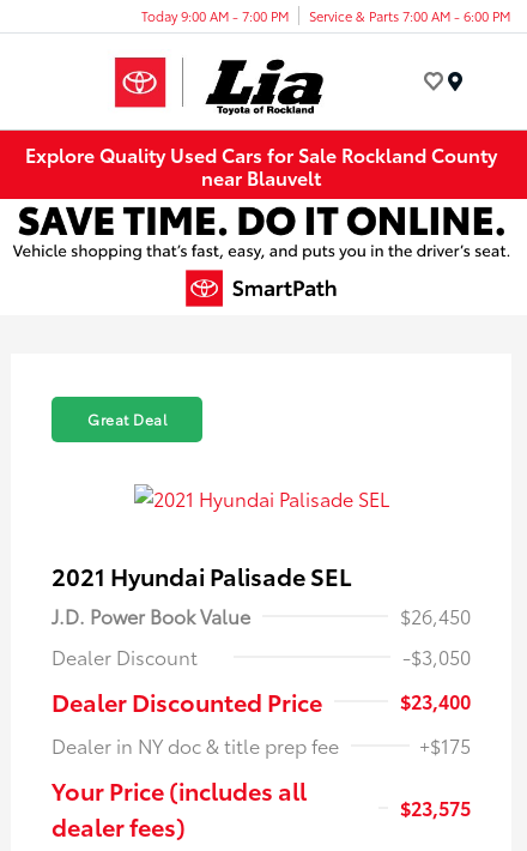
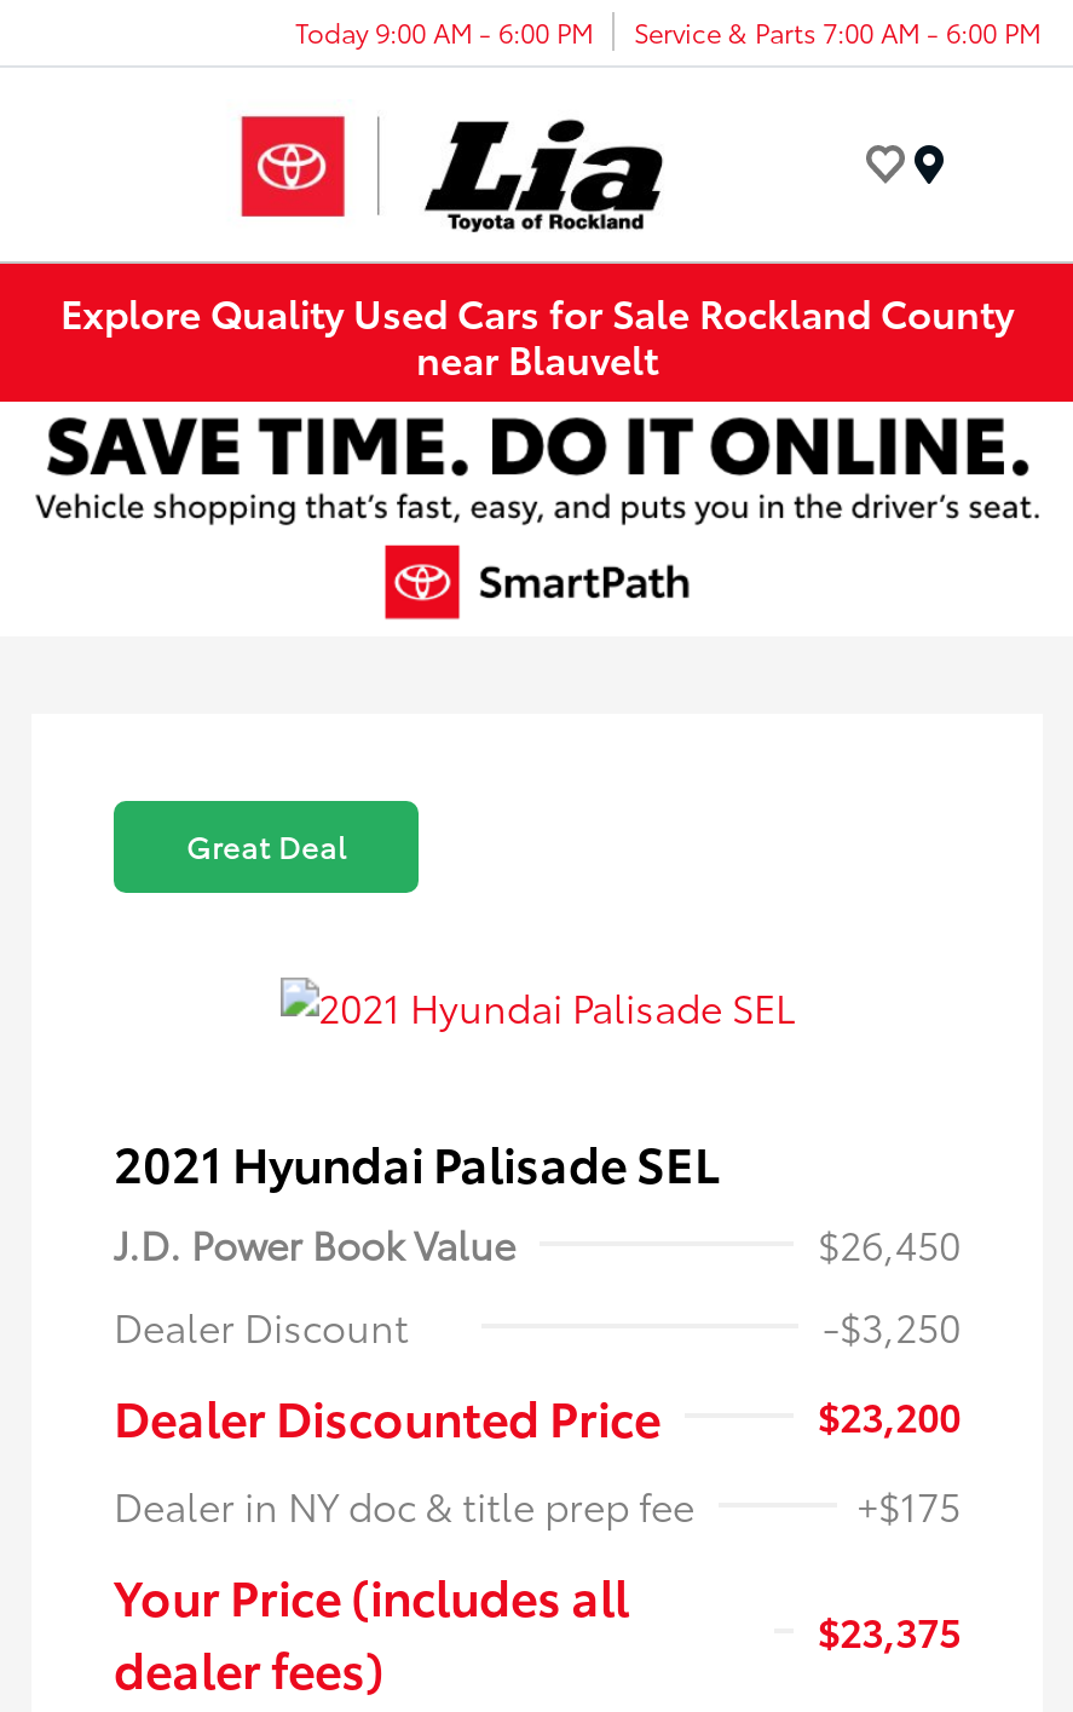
[141,5,510,25] Today 9:00 AM - 7:00 PM Service & Parts 7:00 AM - 6:00 PM -> [295,11,1040,50] Today 9:00 AM - 6:00 PM Service & Parts 7:00 AM - 6:00 PM
[402,642,471,670] -$3,050 -> [823,1296,960,1352] -$3,250
[400,686,471,714] $23,400 -> [818,1386,960,1441] $23,200
[400,793,471,821] $23,575 -> [818,1601,960,1657] $23,375

